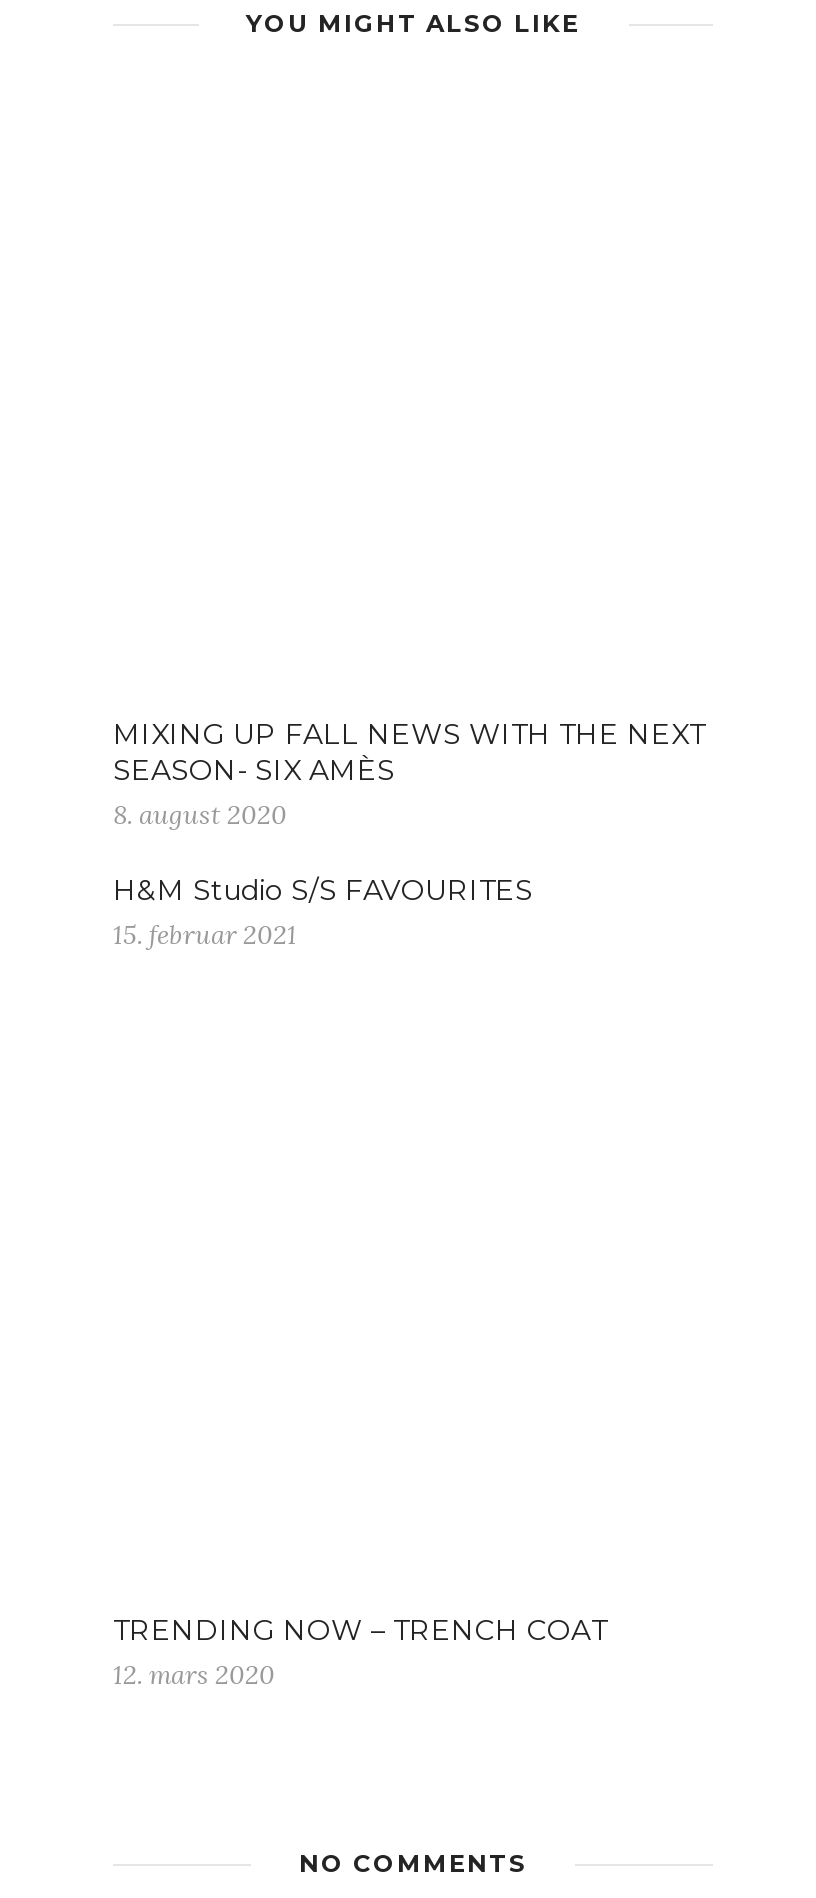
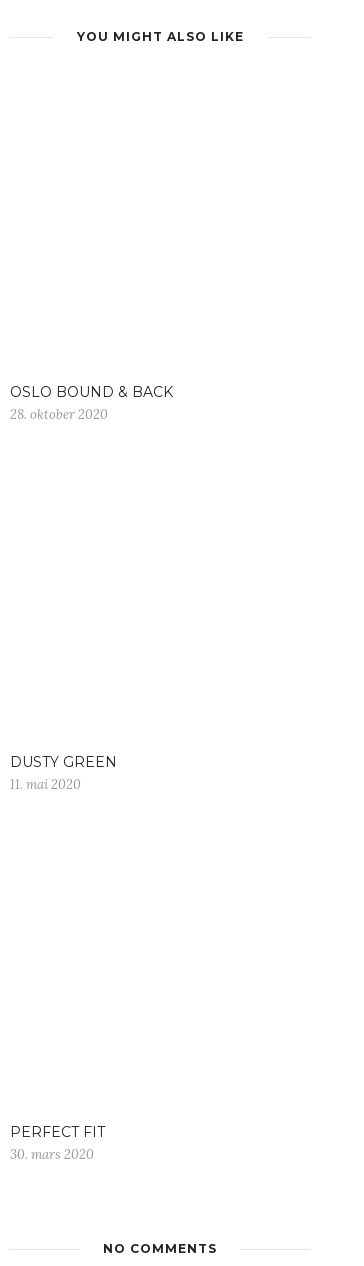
[113,716,705,832] MIXING UP FALL NEWS WITH THE NEXT | SEASON- SIX AMÈS | 8. august 2020 -> [10,383,173,423] OSLO BOUND & BACK | 28. oktober 2020
[113,872,533,952] H&M Studio S/S FAVOURITES | 15. februar 2021 -> [10,753,117,793] DUSTY GREEN | 11. mai 2020
[113,1612,607,1692] TRENDING NOW – TRENCH COAT | 12. mars 2020 -> [10,1123,105,1163] PERFECT FIT | 30. mars 2020

